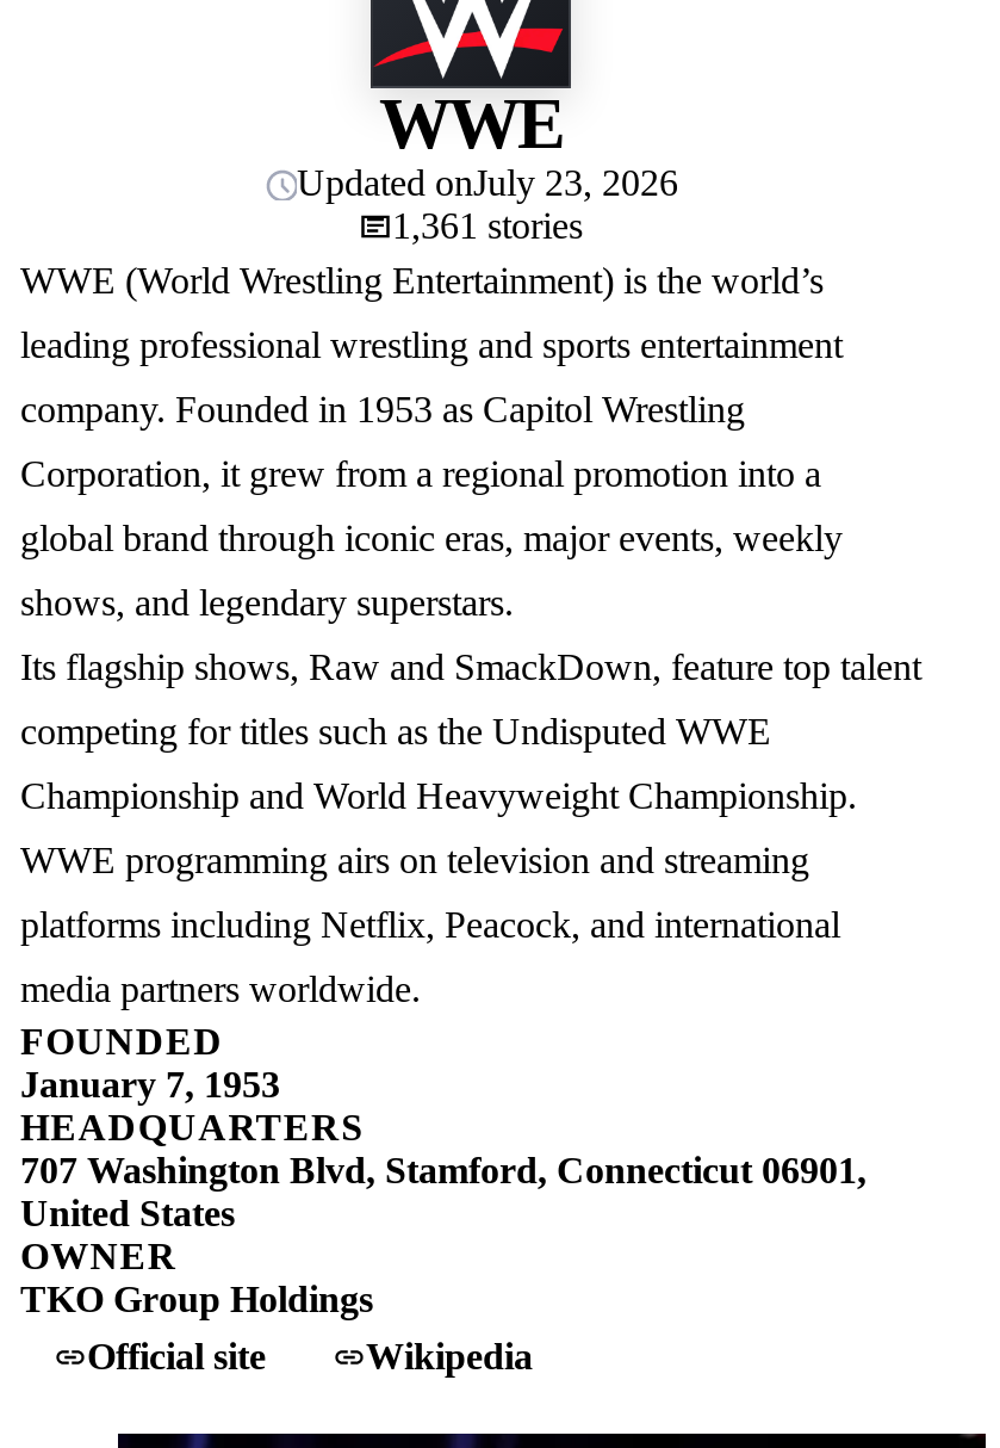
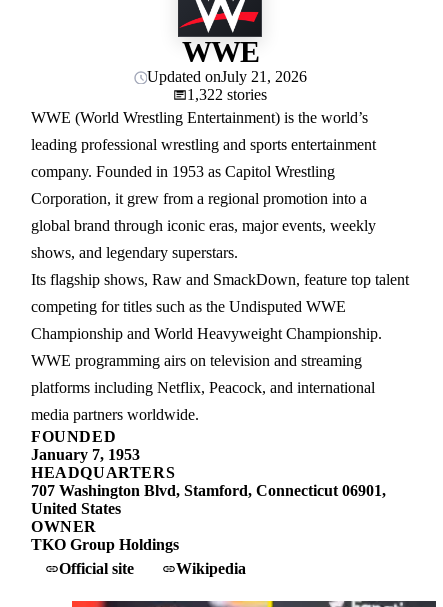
[297,162,678,203] Updated onJuly 23, 2026 -> [147,68,307,85] Updated onJuly 21, 2026
[392,205,583,246] 1,361 stories -> [187,86,267,103] 1,322 stories

